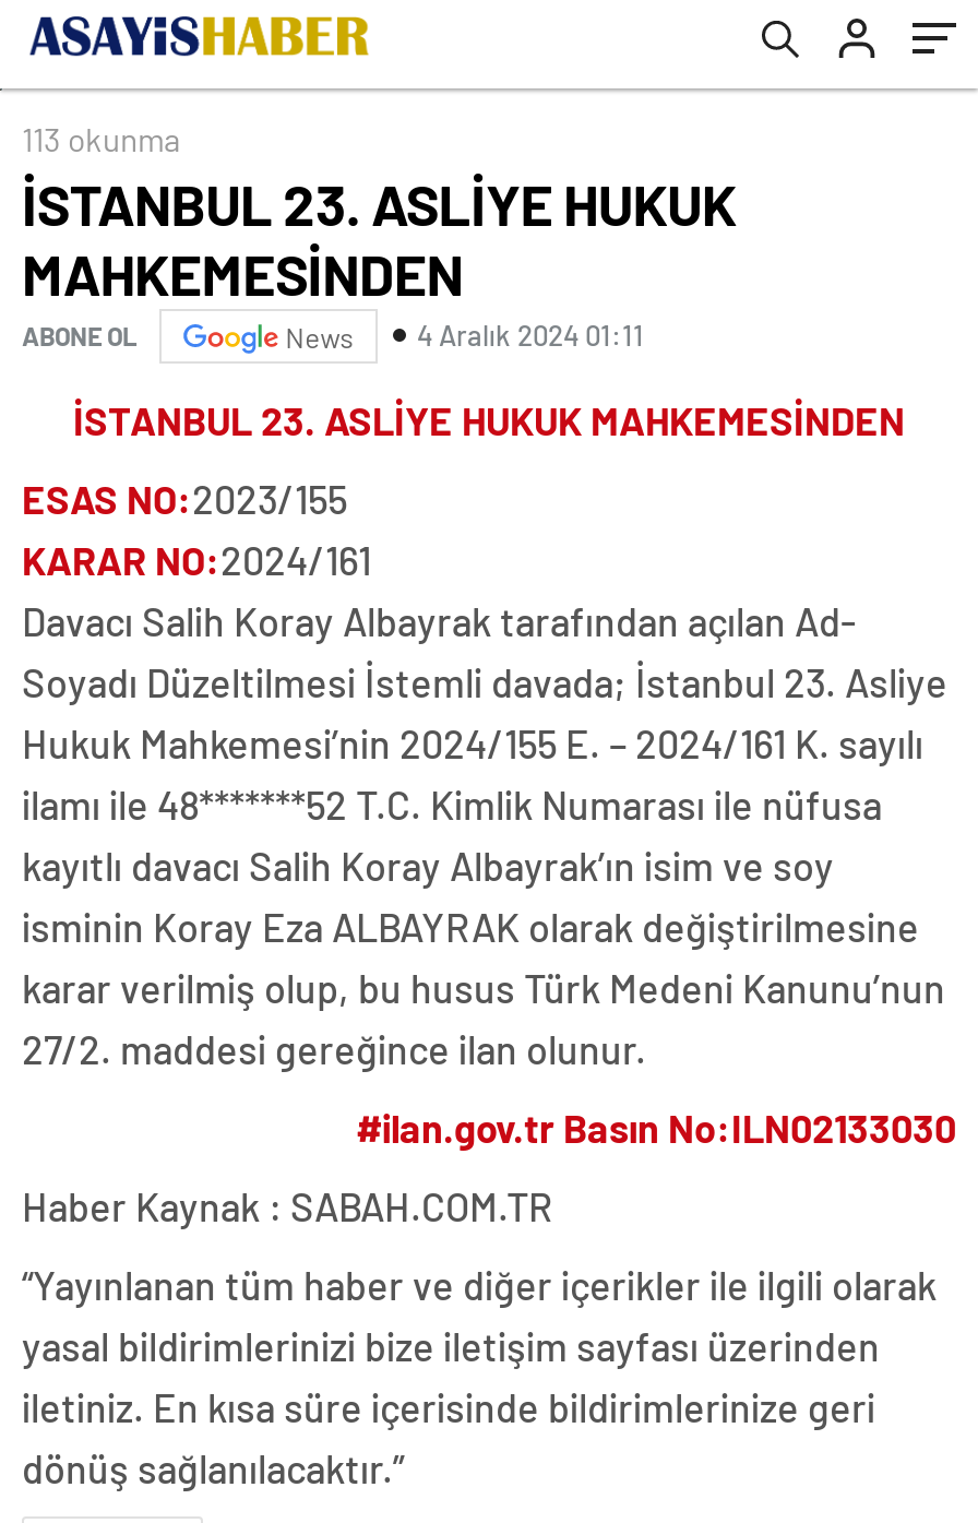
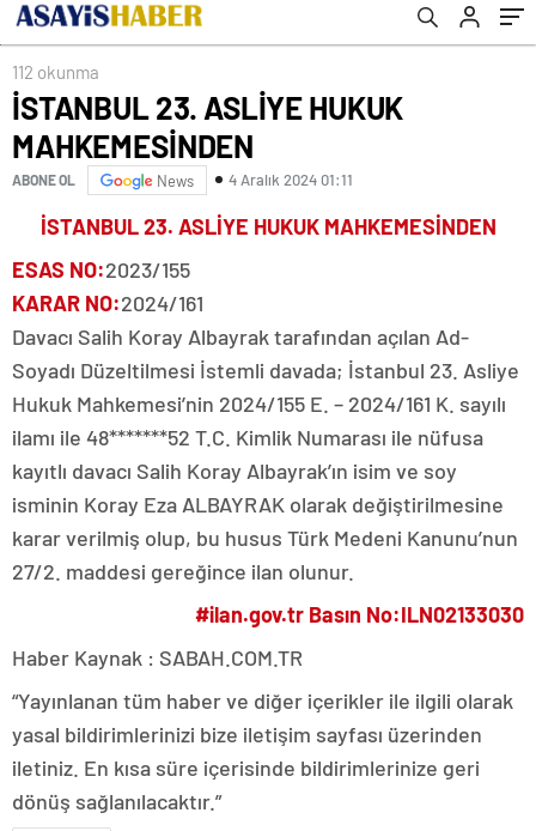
[22,118,181,157] 113 okunma -> [12,61,99,82] 112 okunma

